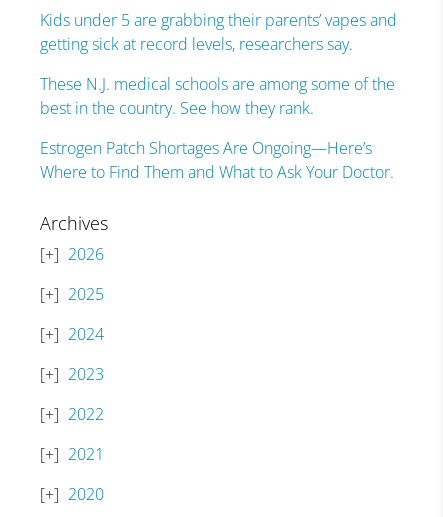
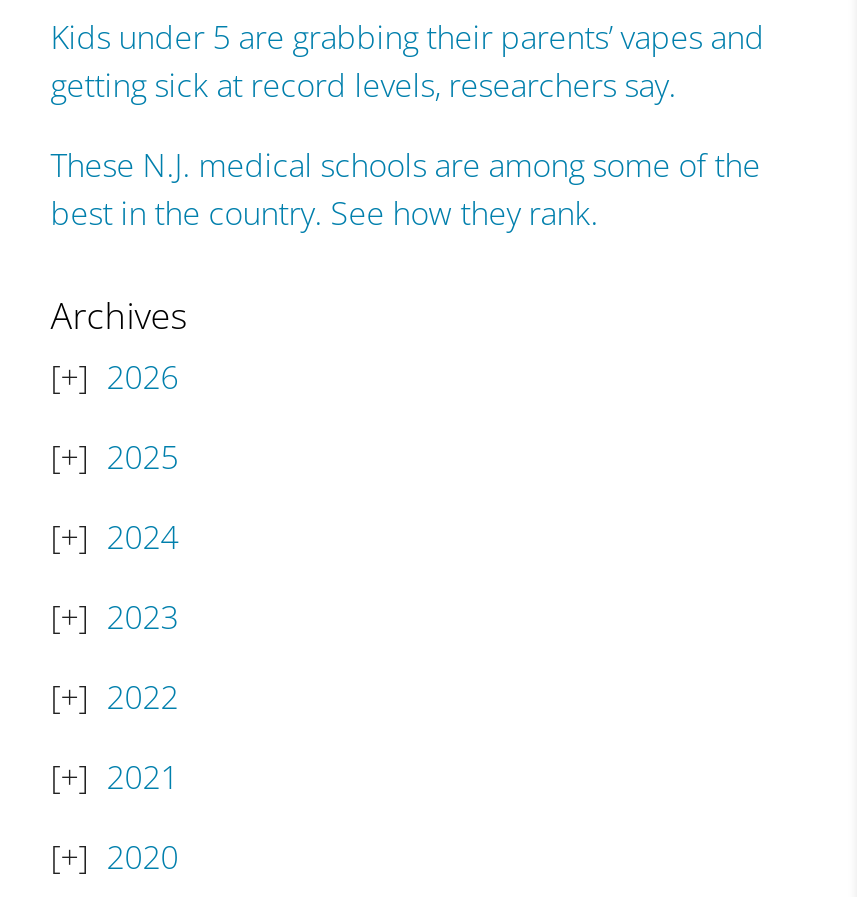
[40,137,394,183] Estrogen Patch Shortages Are Ongoing—Here’s | Where to Find Them and What to Ask Your Doctor. -> none

